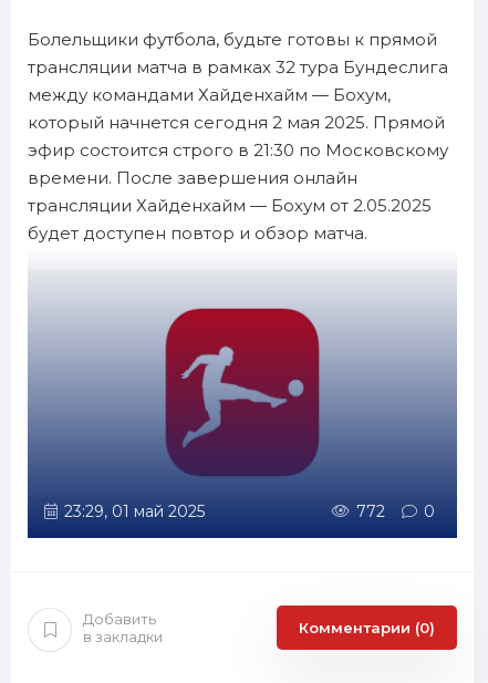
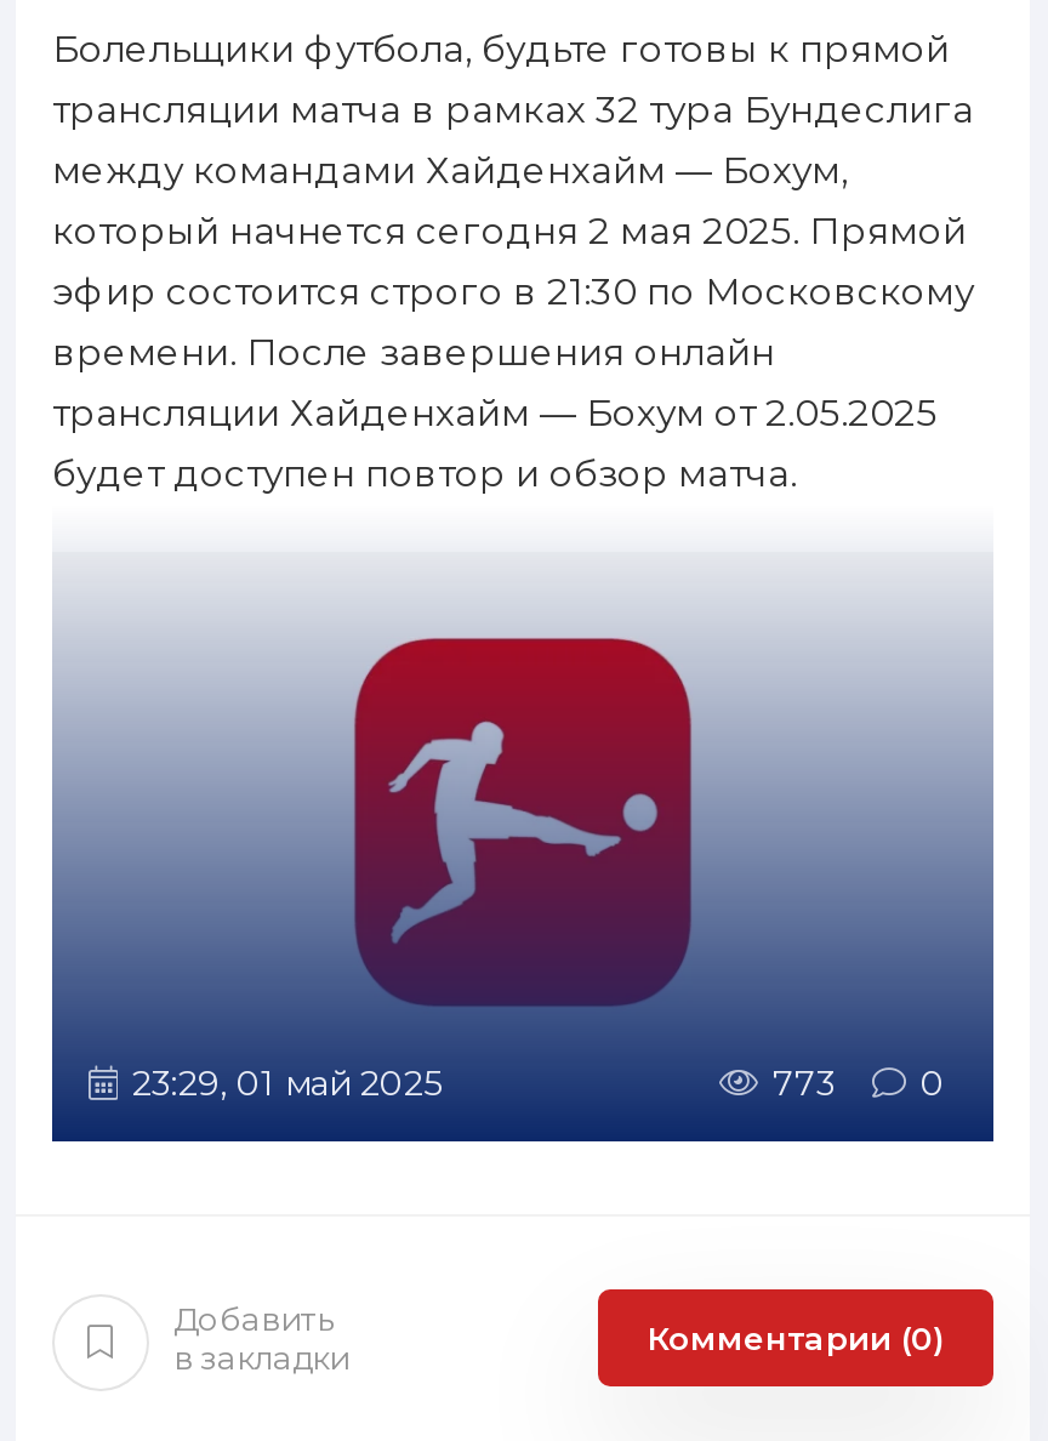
[356,501,385,521] 772 -> [773,1061,836,1105] 773

